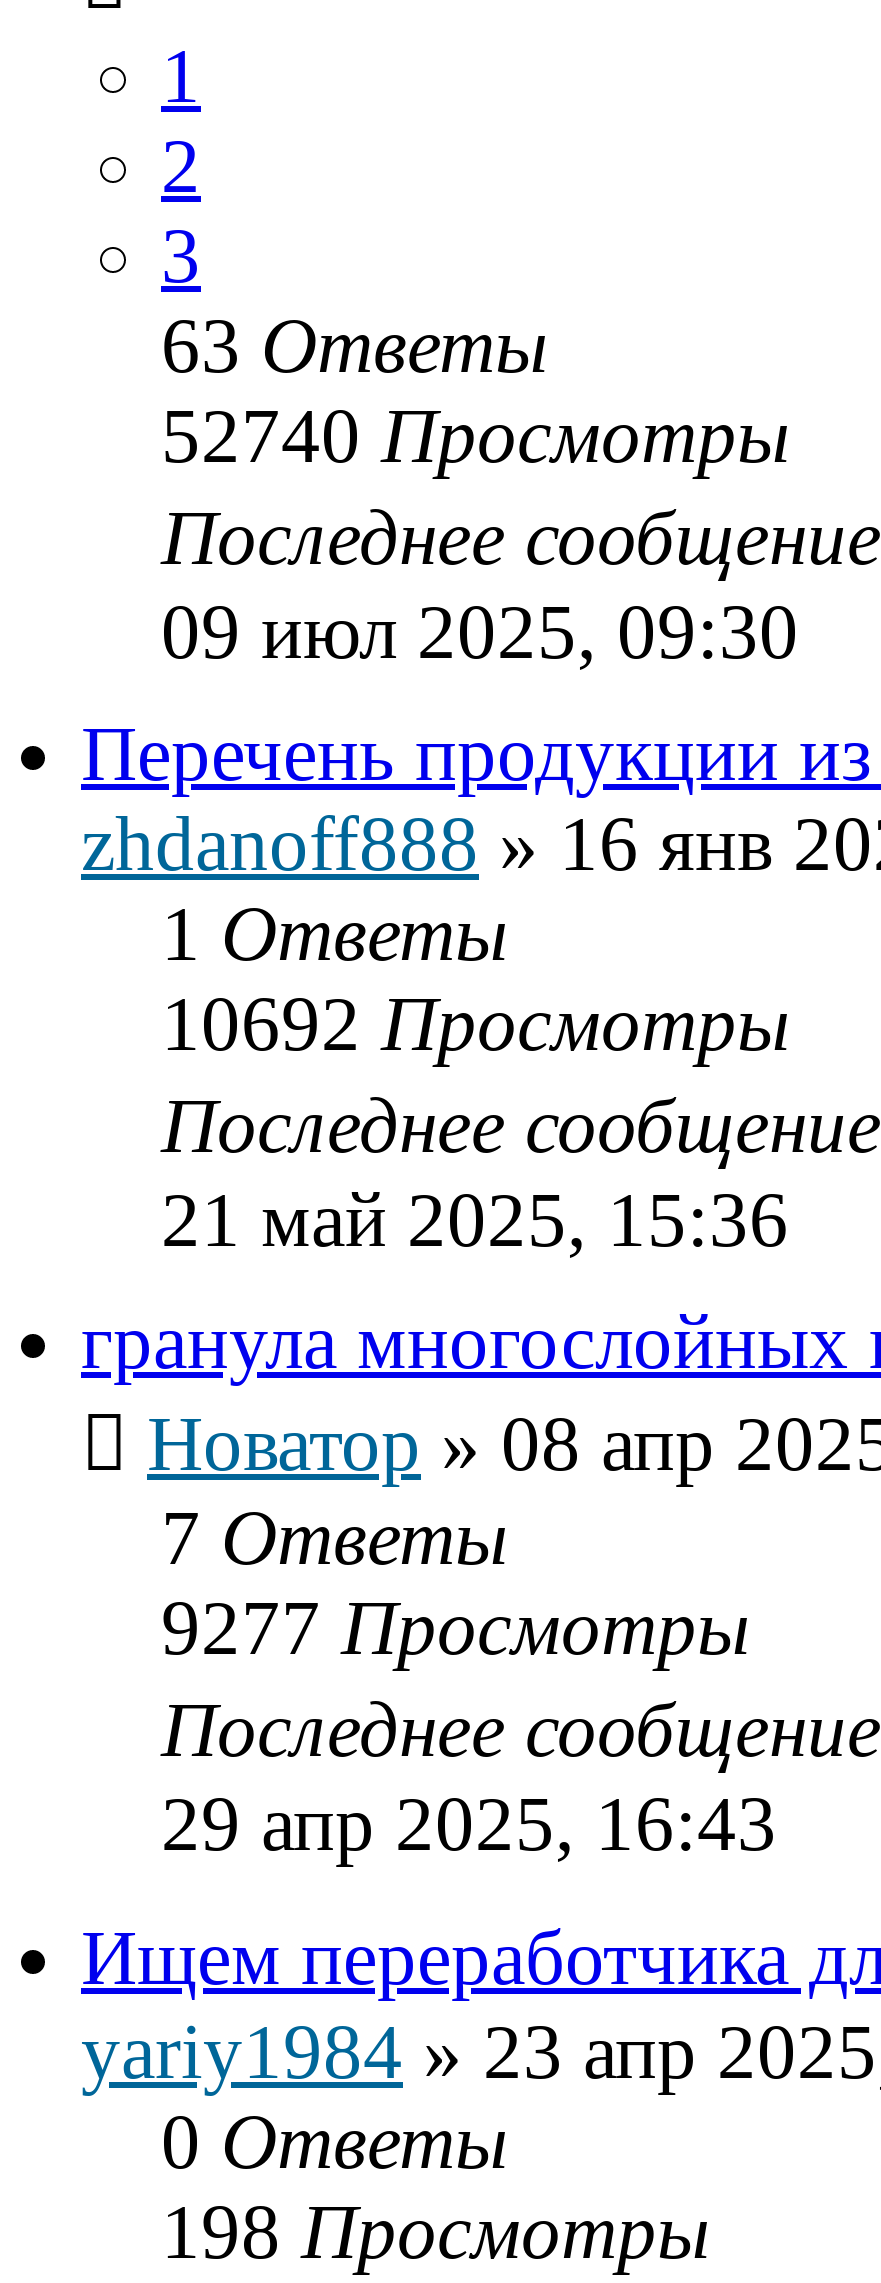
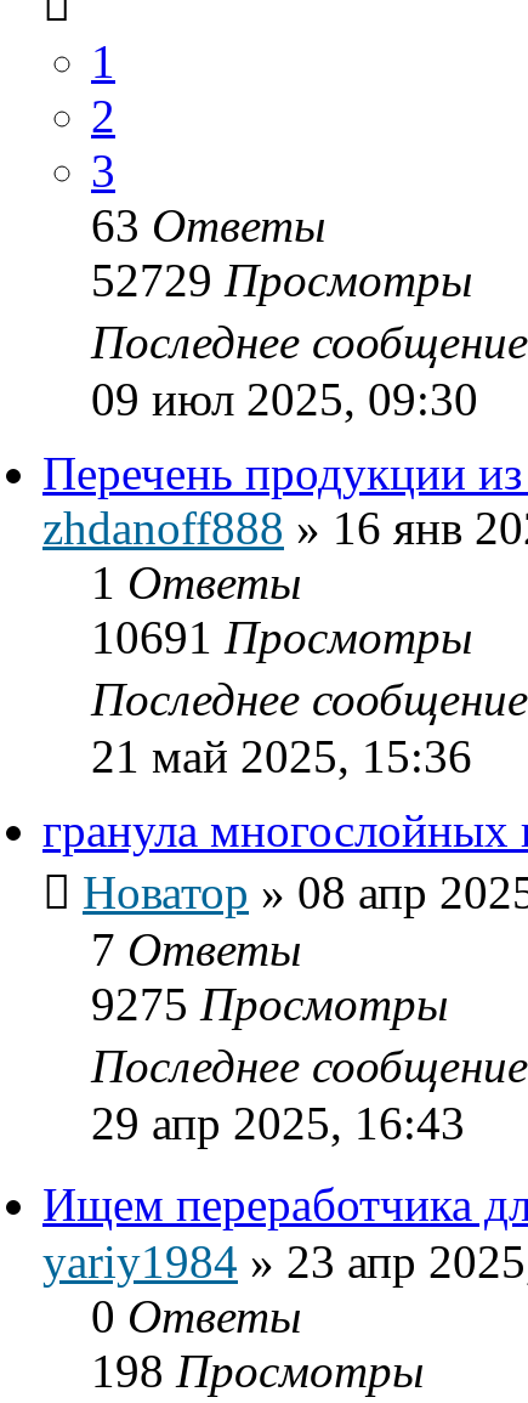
[161,392,789,478] 52740 Просмотры -> [91,254,472,306] 52729 Просмотры
[161,980,789,1066] 10692 Просмотры -> [91,611,472,663] 10691 Просмотры
[161,1584,749,1670] 9277 Просмотры -> [91,978,448,1030] 9275 Просмотры

